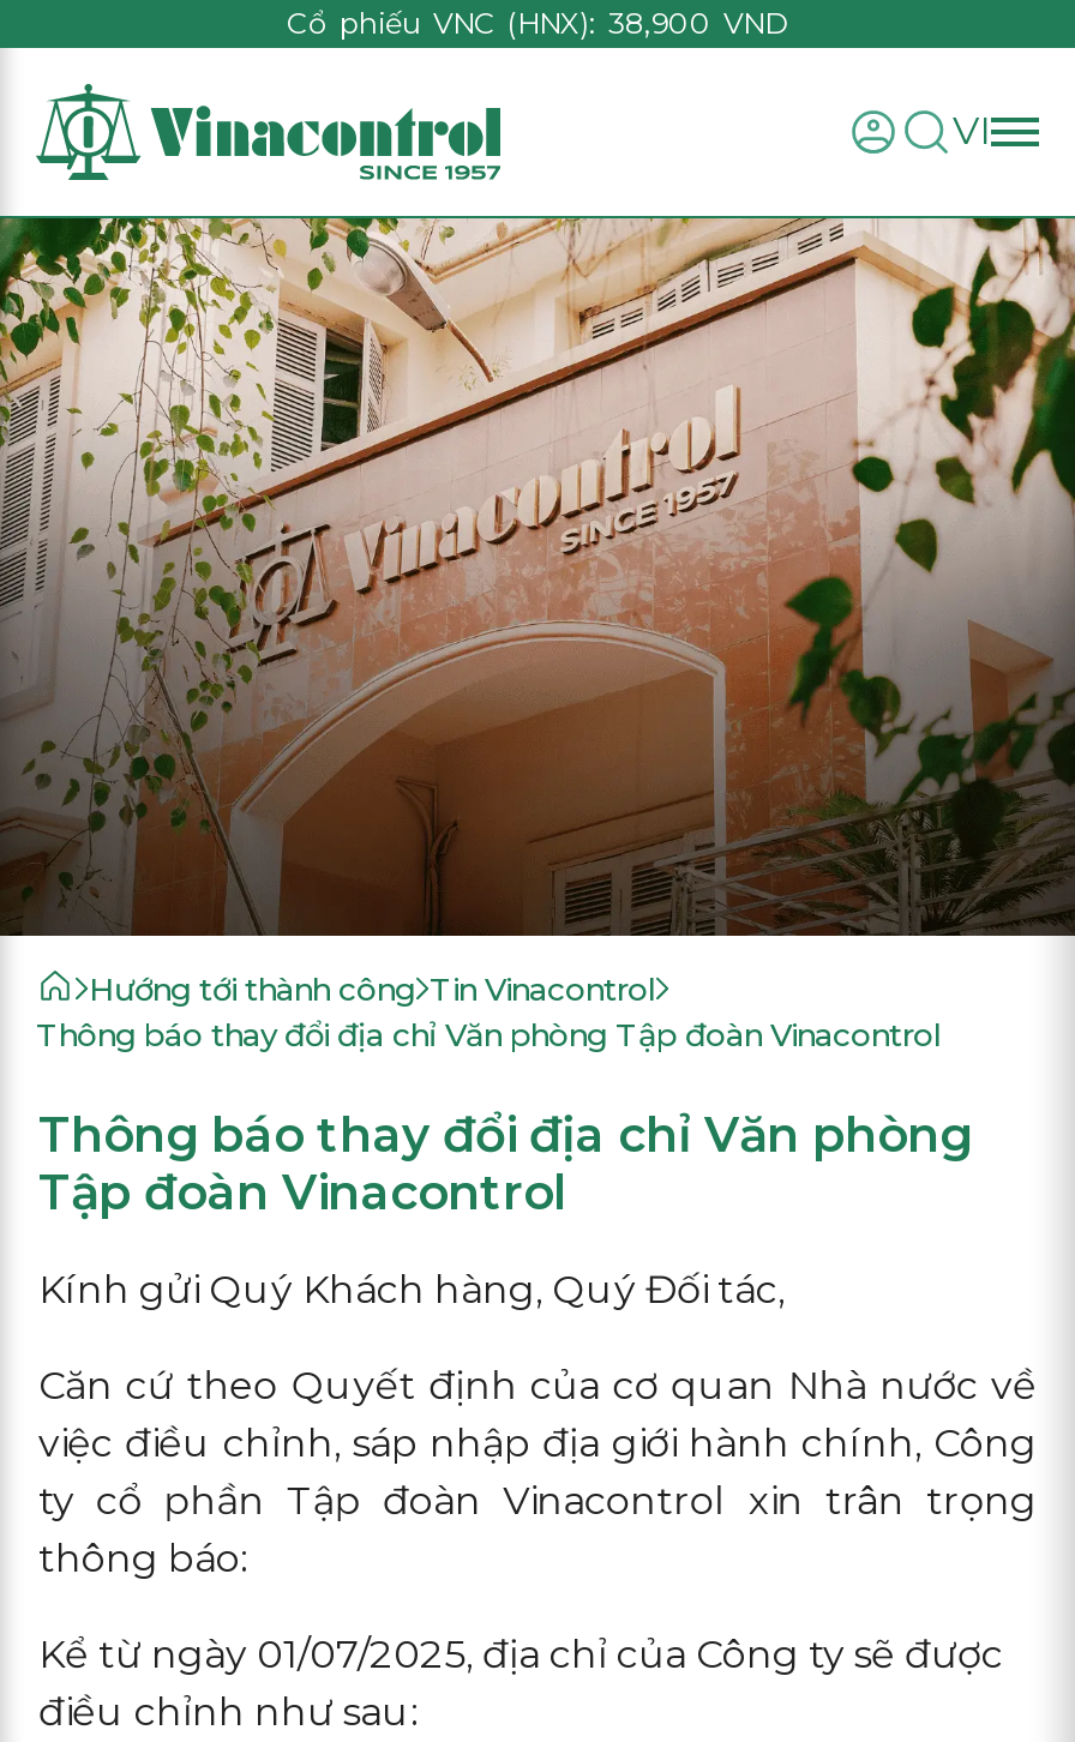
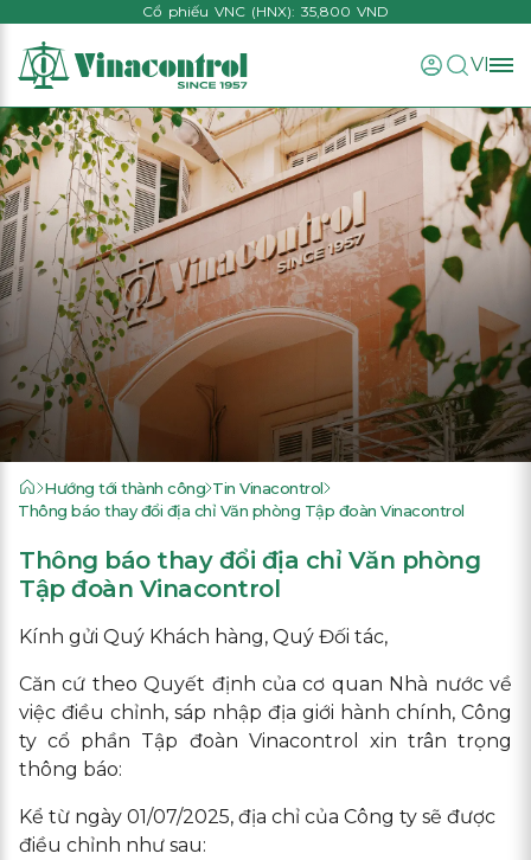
[287,5,788,41] Cổ phiếu VNC (HNX): 38,900 VND -> [142,2,389,20] Cổ phiếu VNC (HNX): 35,800 VND

